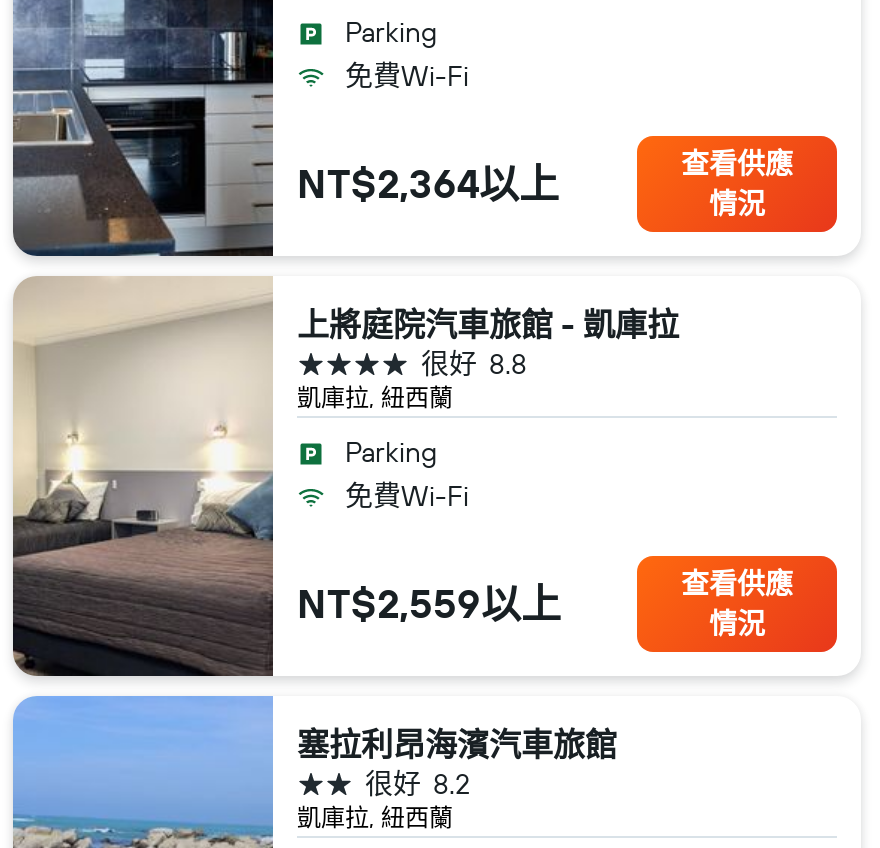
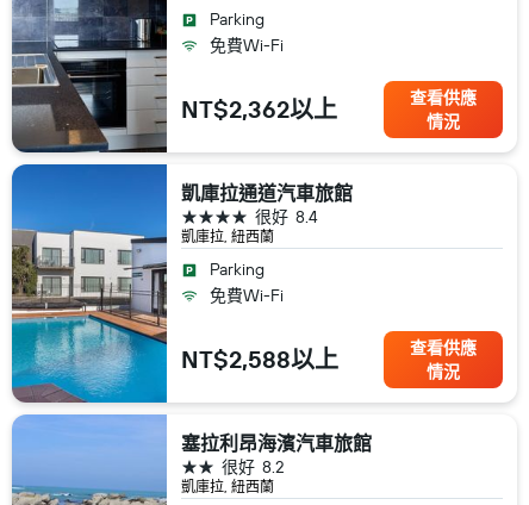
[297,158,559,208] NT$2,364以上 -> [181,94,337,124] NT$2,362以上
[11,276,679,678] [image] | 上將庭院汽車旅館 - 凱庫拉 -> [11,163,353,404] [image] | 凱庫拉通道汽車旅館
[489,346,527,382] 8.8 -> [295,206,318,227] 8.4
[297,578,561,628] NT$2,559以上 -> [181,344,338,374] NT$2,588以上

